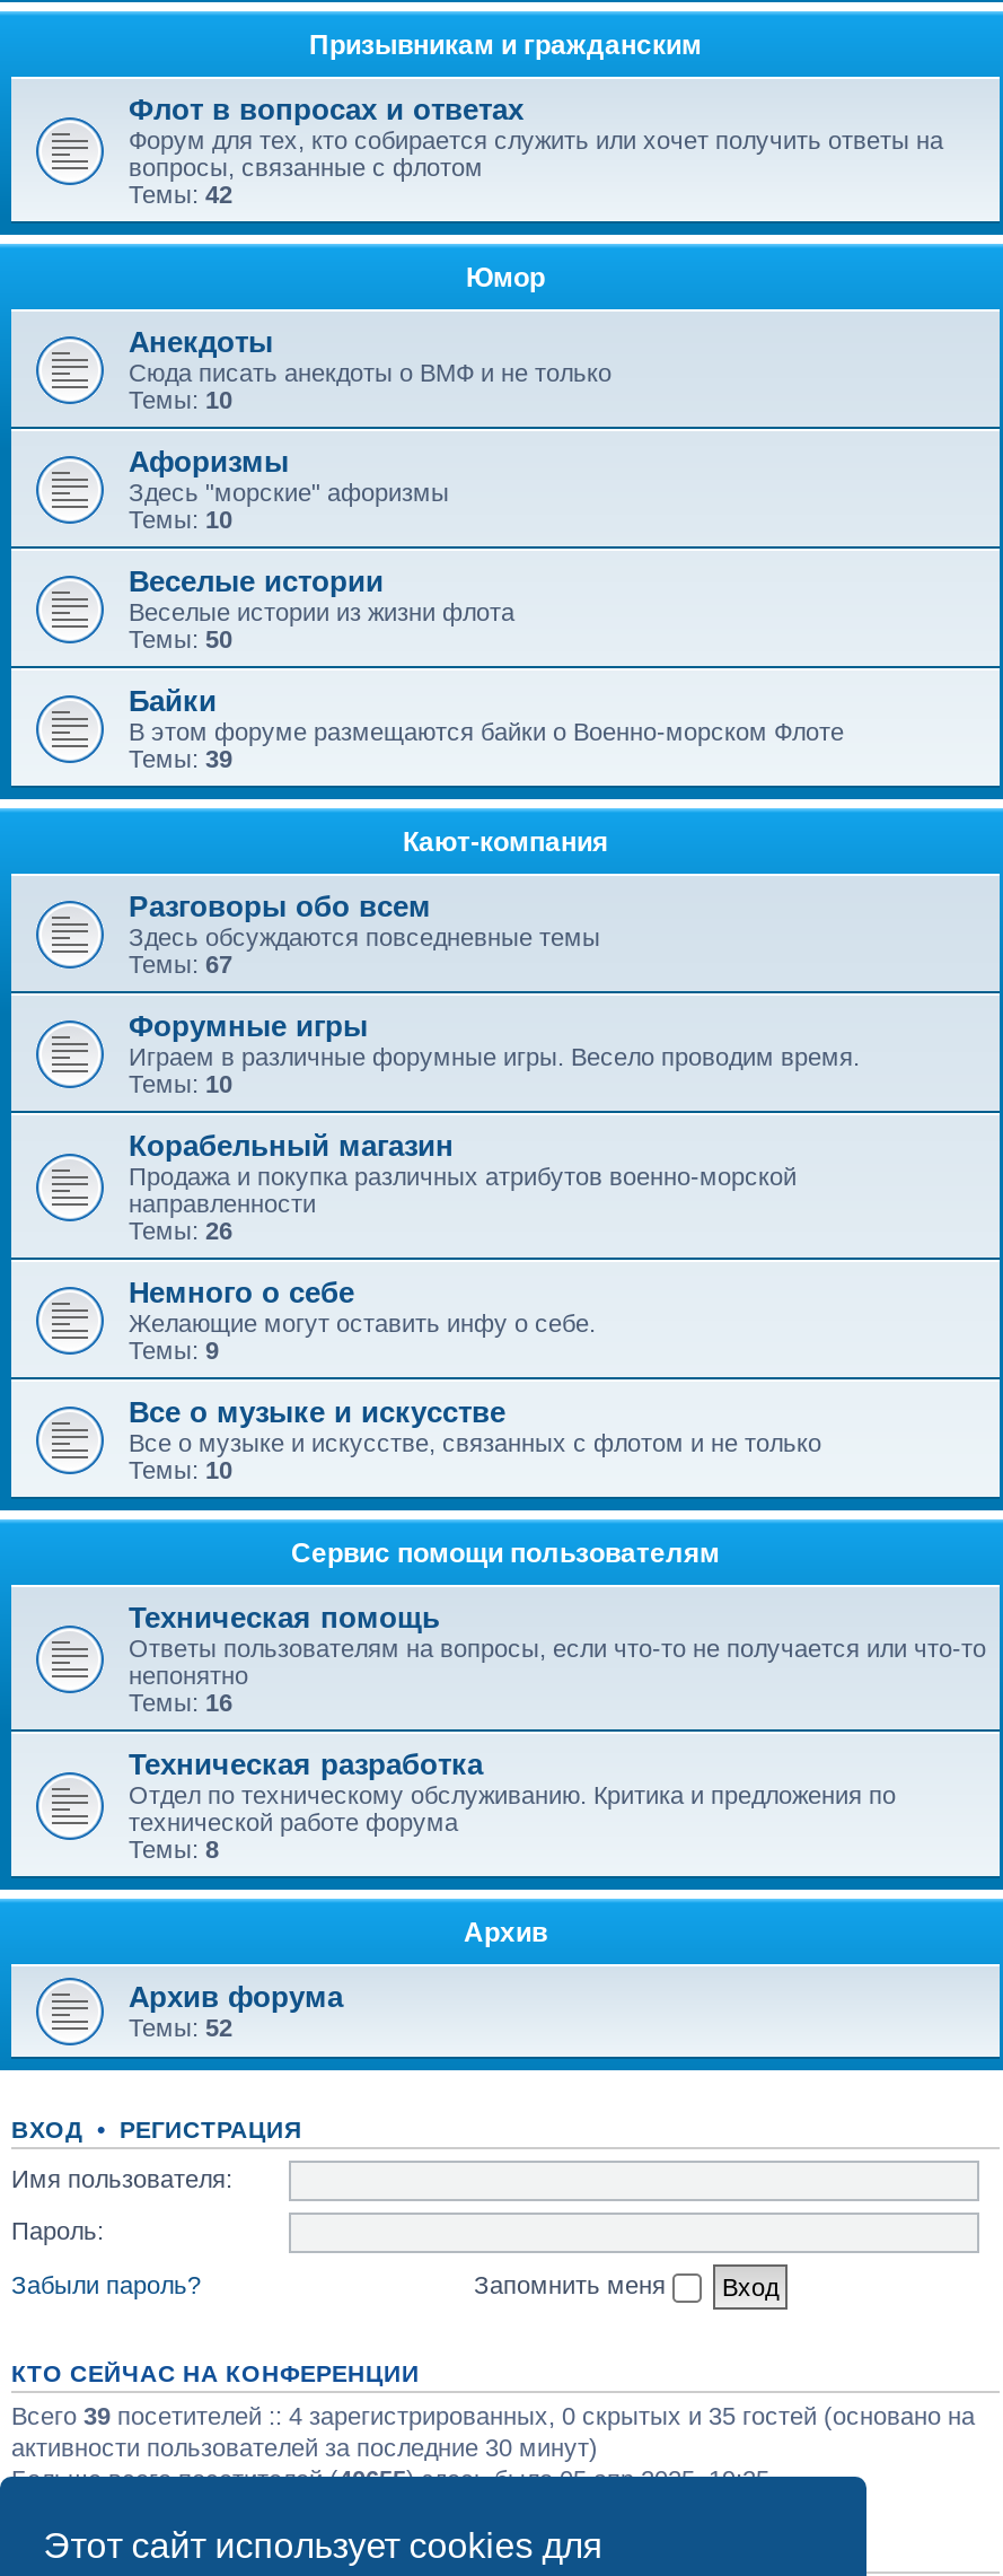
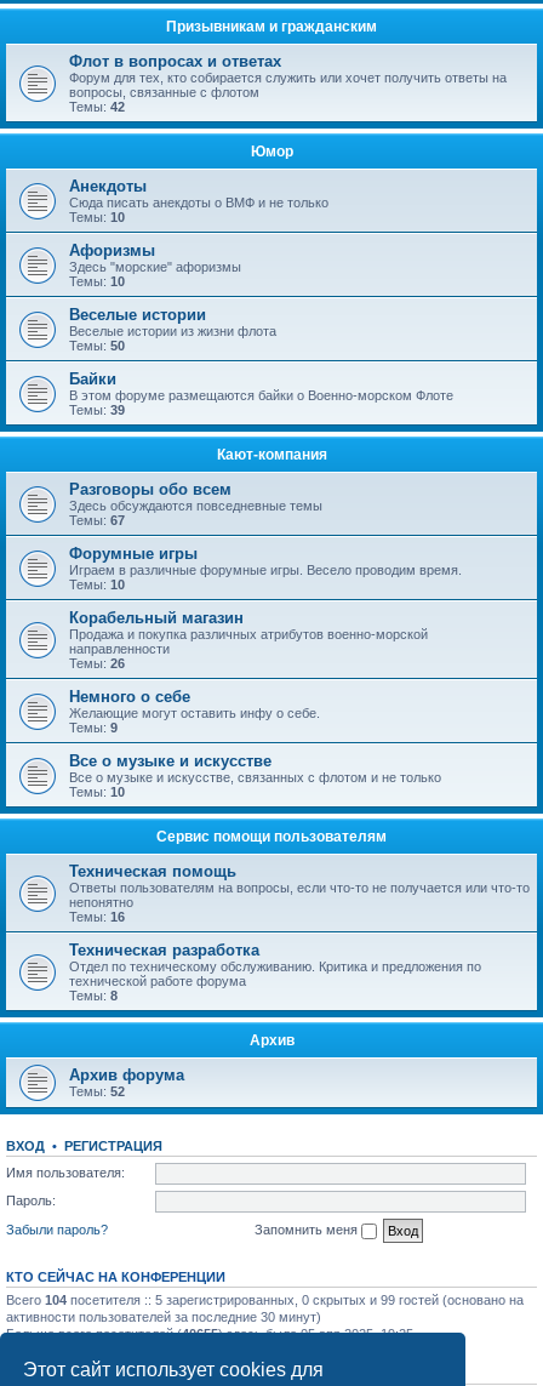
[11,2401,975,2428] Всего 39 посетителей :: 4 зарегистрированных, 0 скрытых и 35 гостей (основано на -> [6,1292,524,1307] Всего 104 посетителя :: 5 зарегистрированных, 0 скрытых и 99 гостей (основано на

